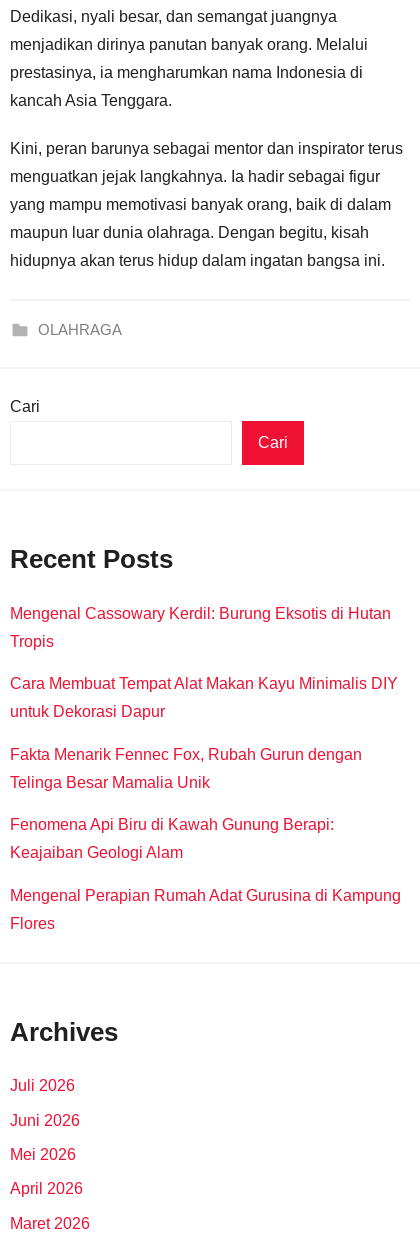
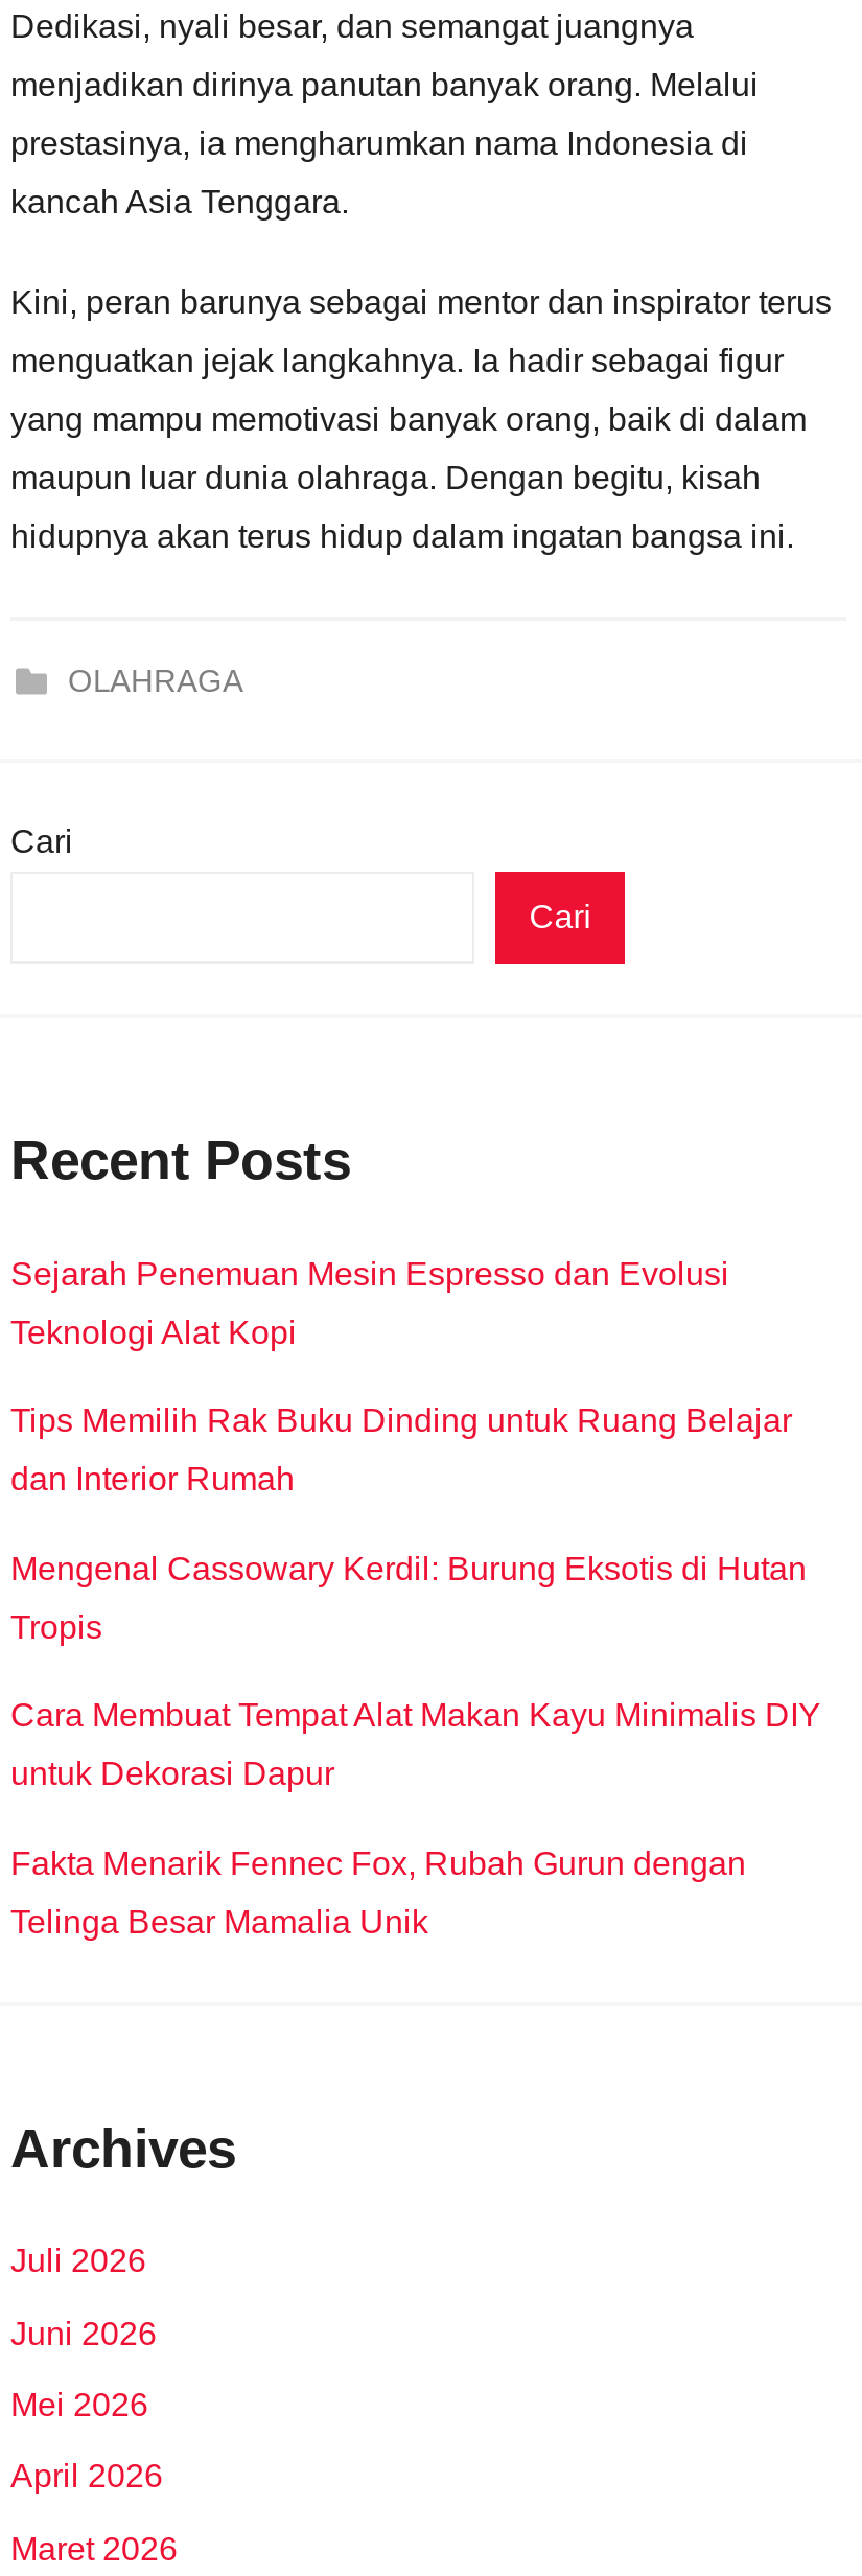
none -> [10,1256,792,1498] Sejarah Penemuan Mesin Espresso dan Evolusi | Teknologi Alat Kopi | Tips Memilih Rak Buku Dinding untuk Ruang Belajar | dan Interior Rumah
moved [10,605,398,791] -> [10,1550,821,1939]: Mengenal Cassowary Kerdil: Burung Eksotis di Hutan | Tropis | Cara Membuat Tempat Alat Makan Kayu Minimalis DIY | untuk Dekorasi Dapur | Fakta Menarik Fennec Fox, Rubah Gurun dengan | Telinga Besar Mamalia Unik
[10,816,401,932] Fenomena Api Biru di Kawah Gunung Berapi: | Keajaiban Geologi Alam | Mengenal Perapian Rumah Adat Gurusina di Kampung | Flores -> none

